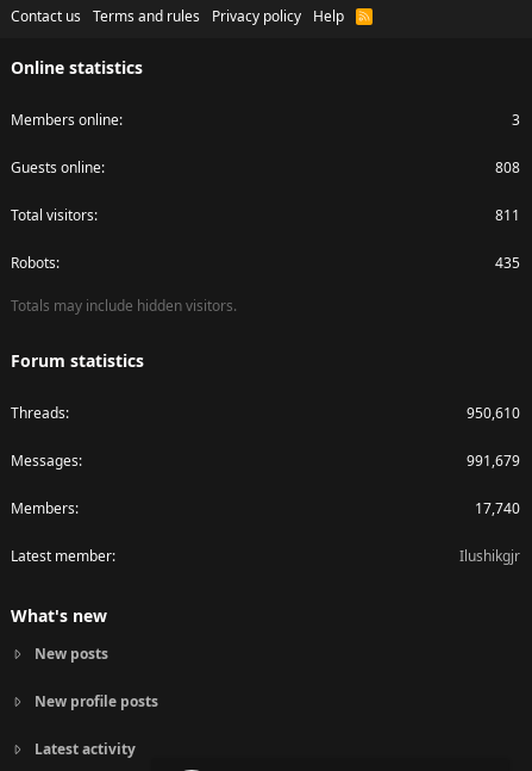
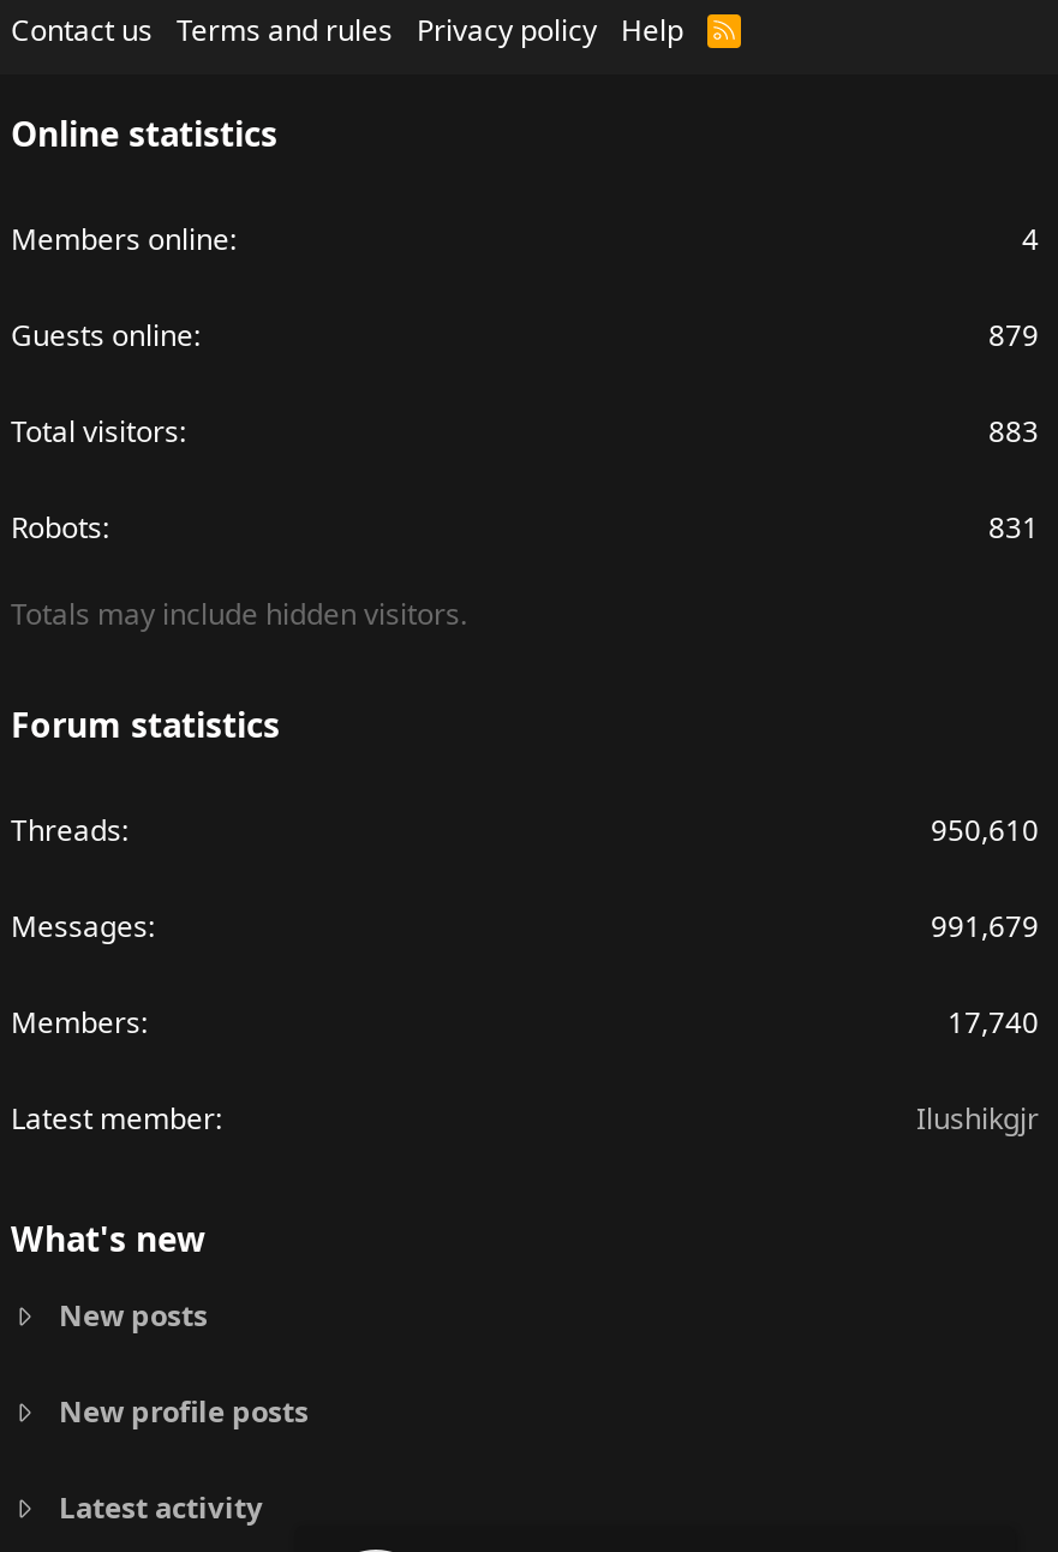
[512,110,520,130] 3 -> [1022,219,1039,260] 4
[495,157,520,178] 808 -> [988,315,1039,356] 879
[495,205,520,225] 811 -> [988,411,1039,452] 883
[495,253,520,273] 435 -> [988,507,1039,548] 831

